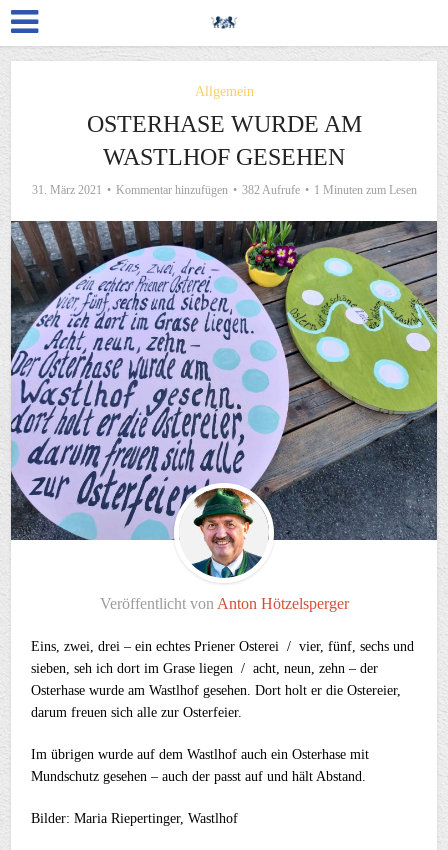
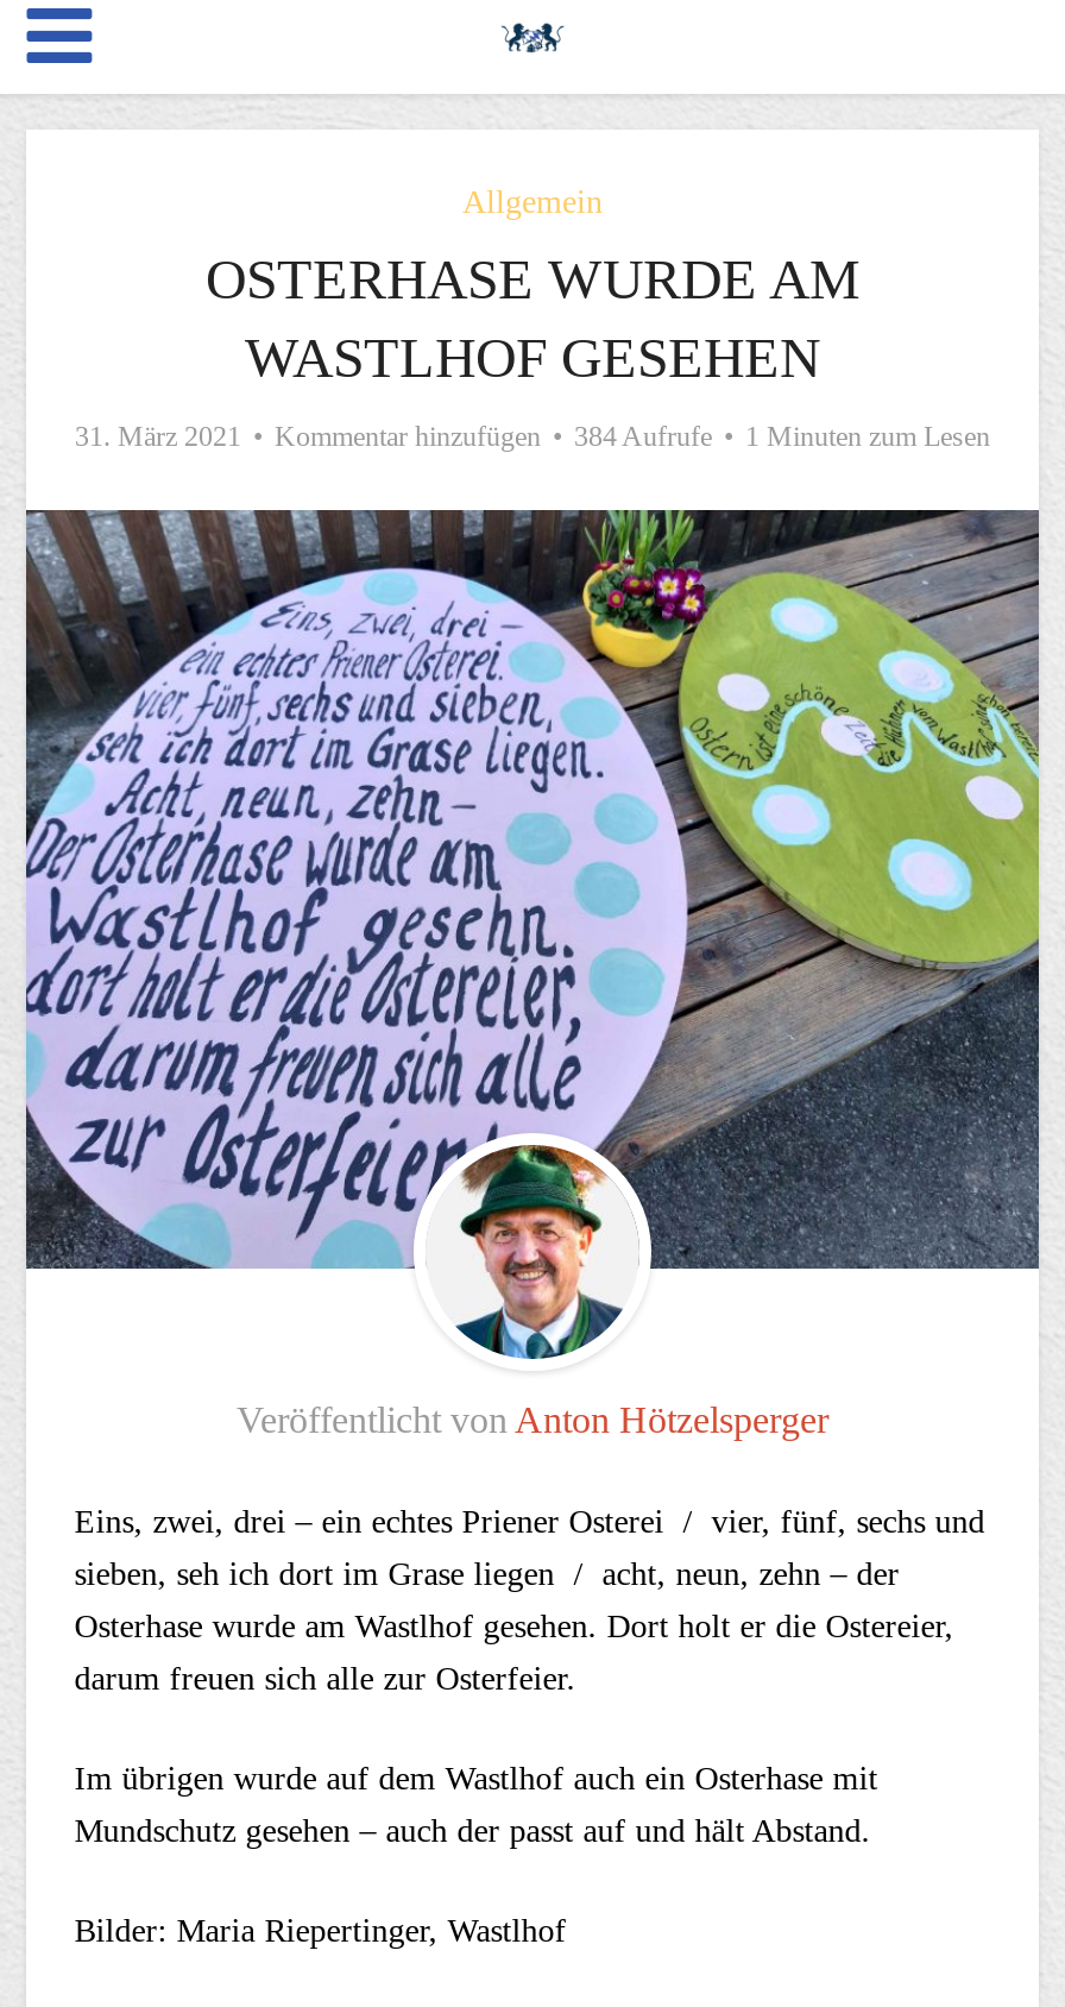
[31,183,416,197] 31. März 2021 Kommentar hinzufügen 382 Aufrufe 1 Minuten zum Lesen -> [75,420,990,453] 31. März 2021 Kommentar hinzufügen 384 Aufrufe 1 Minuten zum Lesen

